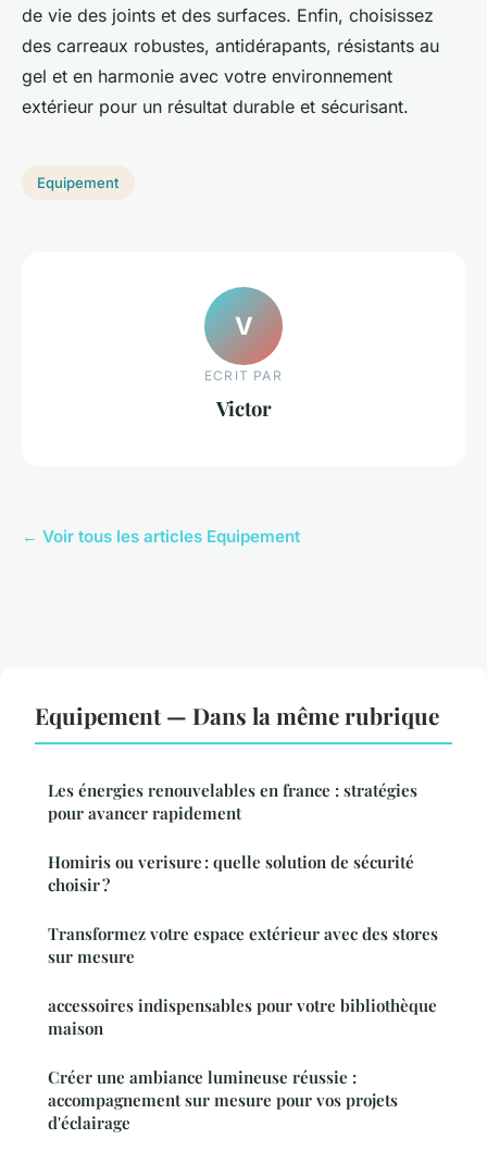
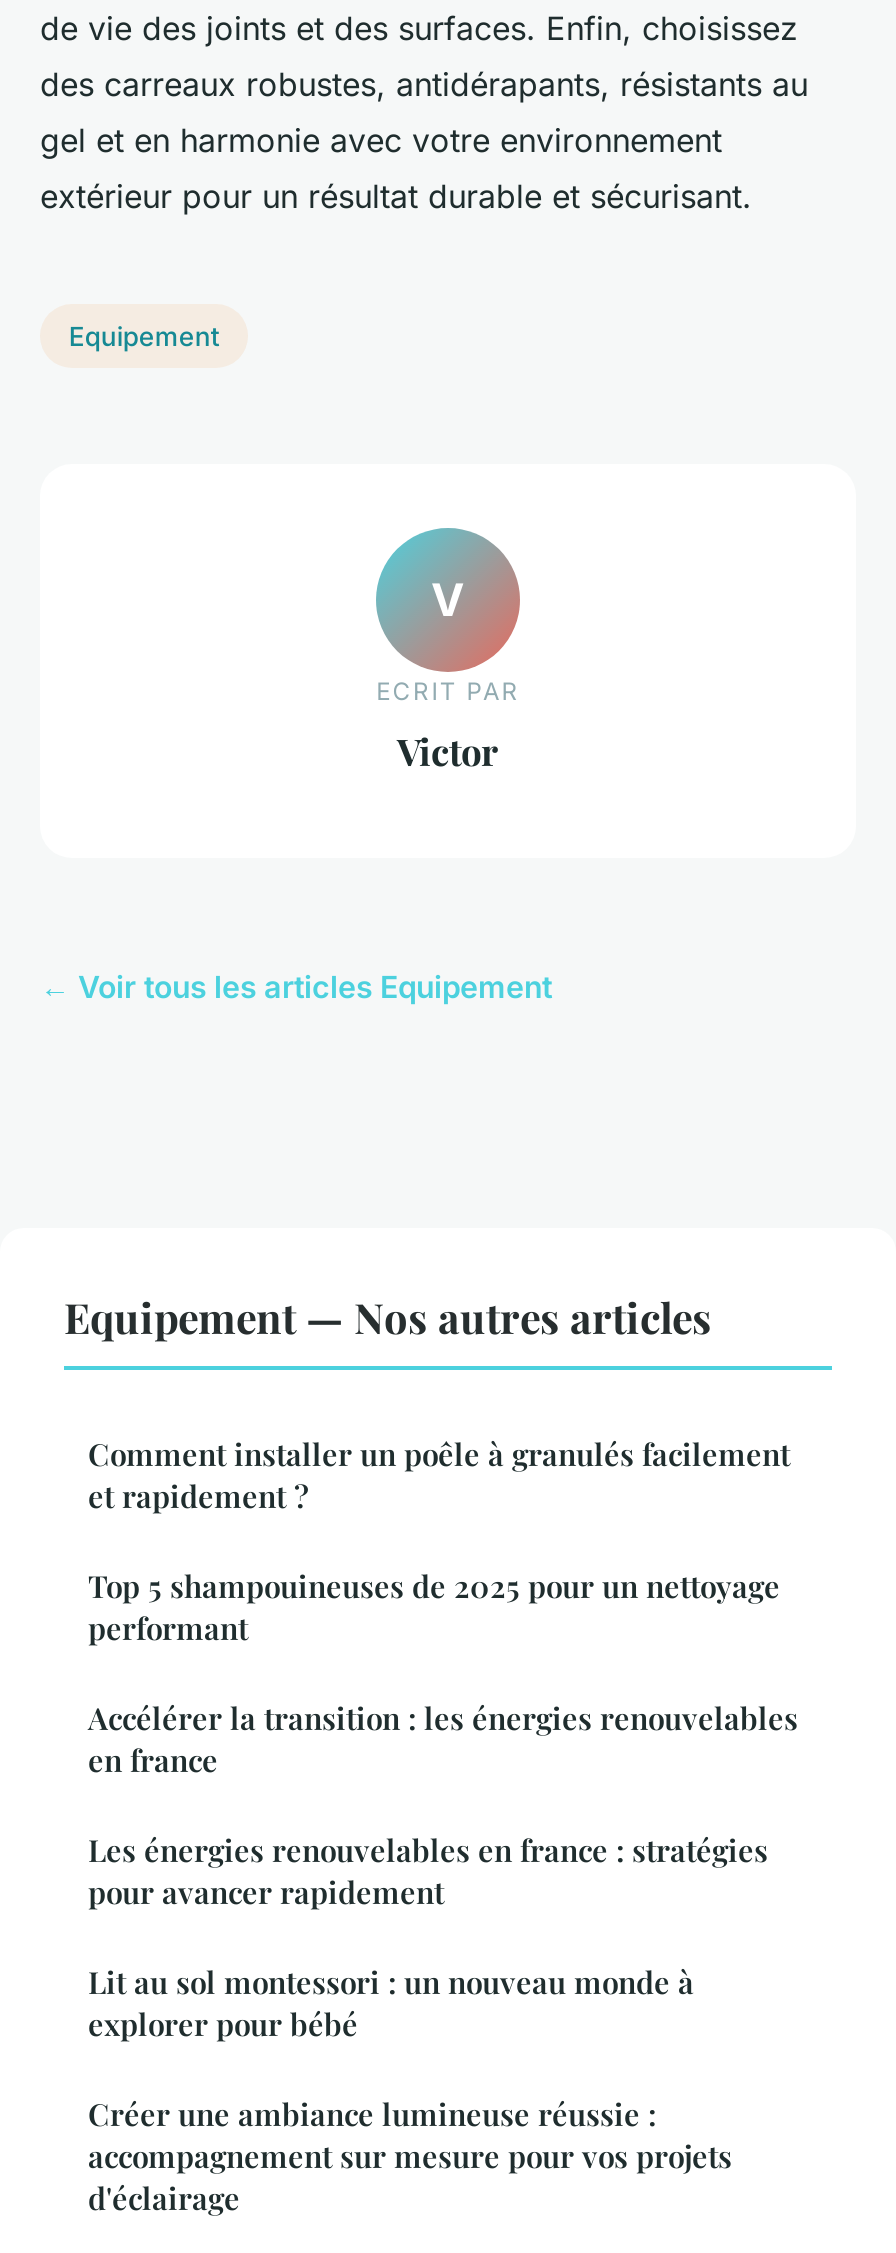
[35,700,439,731] Equipement — Dans la même rubrique -> [64,1289,798,1781] Equipement — Nos autres articles | Comment installer un poêle à granulés facilement | et rapidement ? | Top 5 shampouineuses de 2025 pour un nettoyage | performant | Accélérer la transition : les énergies renouvelables | en france
moved [48,780,417,824] -> [88,1831,768,1913]: Les énergies renouvelables en france : stratégies | pour avancer rapidement
[48,851,438,1039] Homiris ou verisure : quelle solution de sécurité | choisir ? | Transformez votre espace extérieur avec des stores | sur mesure | accessoires indispensables pour votre bibliothèque | maison -> [88,1963,694,2045] Lit au sol montessori : un nouveau monde à | explorer pour bébé

